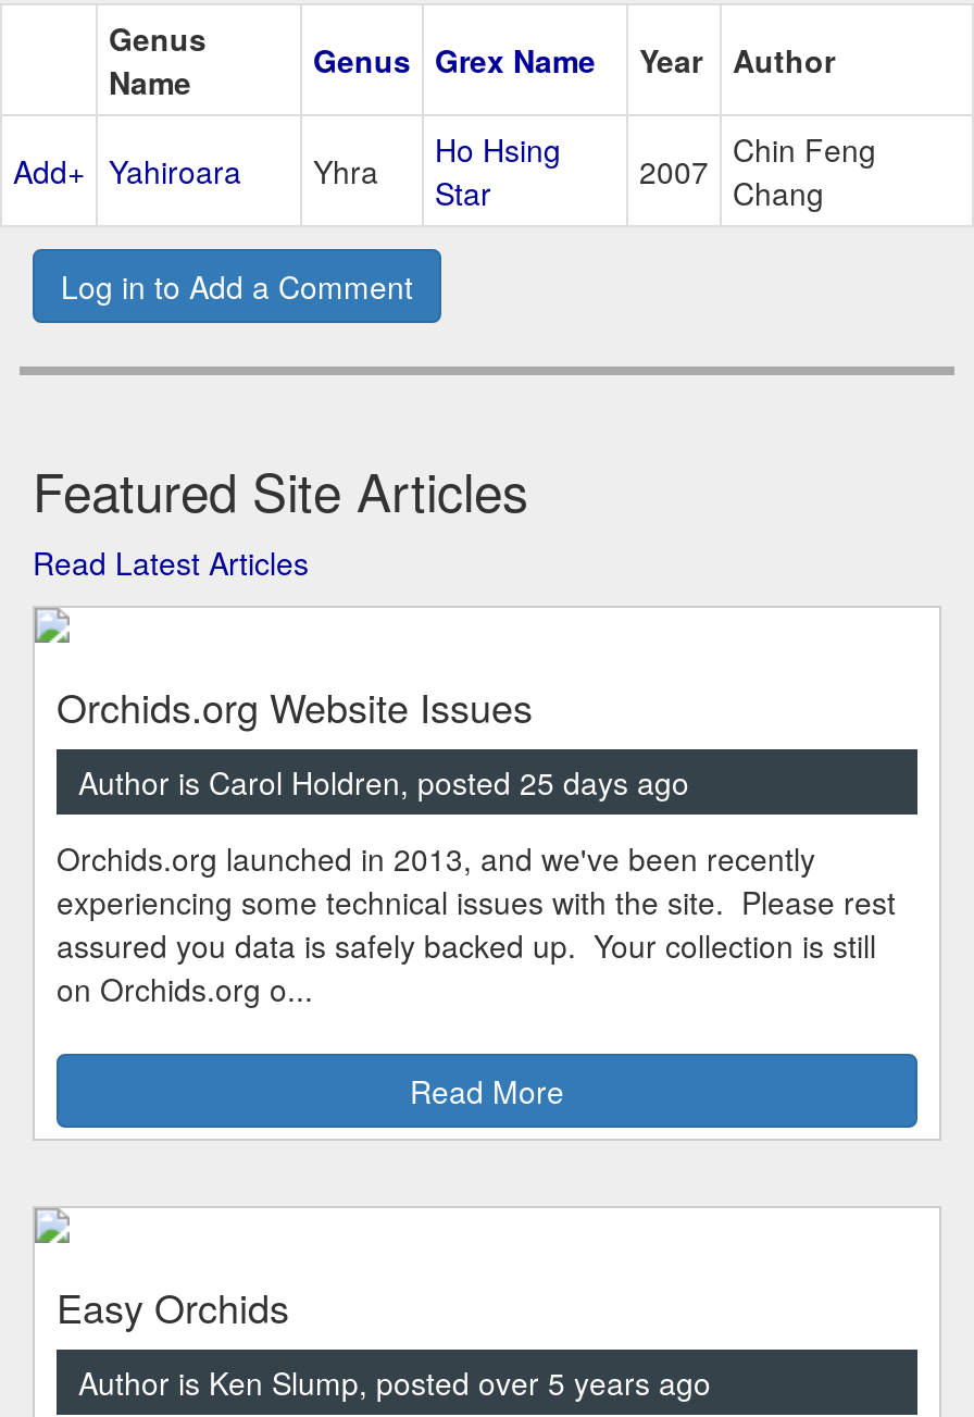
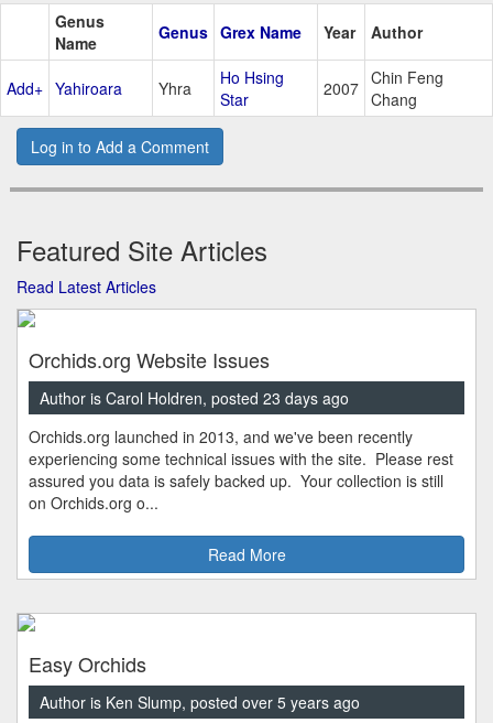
[78,760,689,803] Author is Carol Holdren, posted 25 days ago -> [40,387,349,409] Author is Carol Holdren, posted 23 days ago

